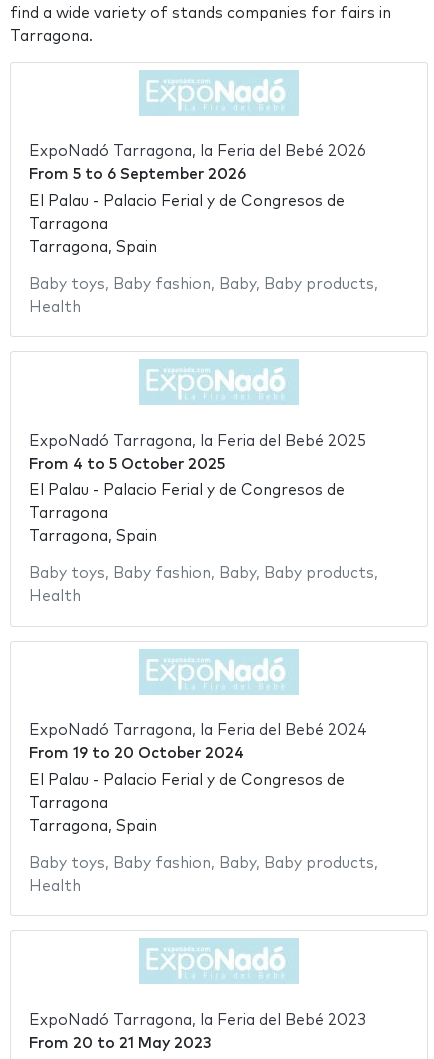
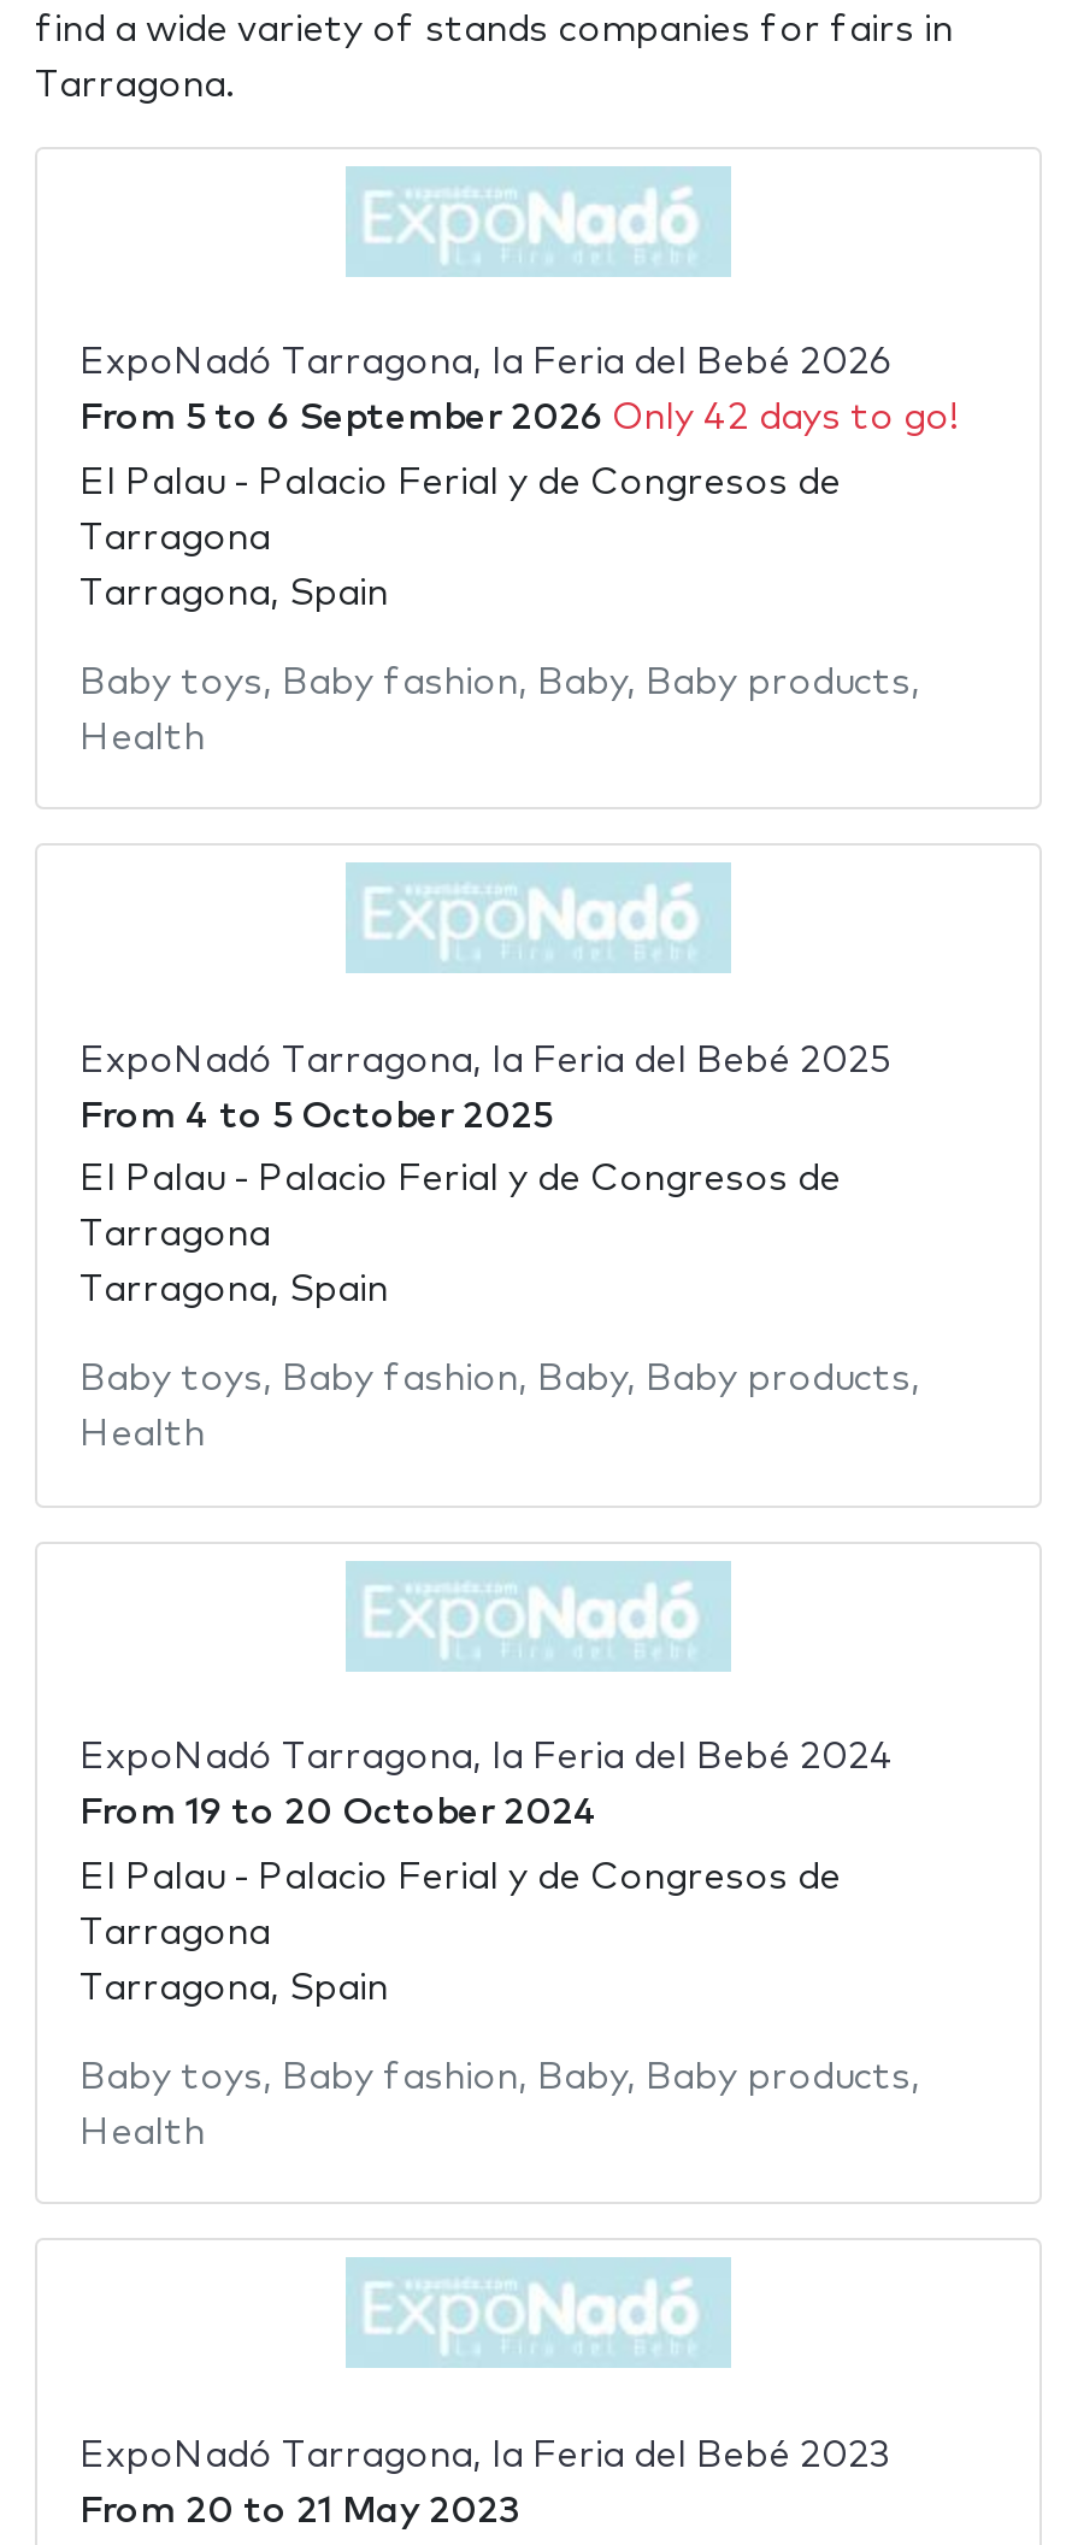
[28,167,245,182] From 5 to 6 September 2026 -> [79,400,959,436] From 5 to 6 September 2026 Only 42 days to go!

